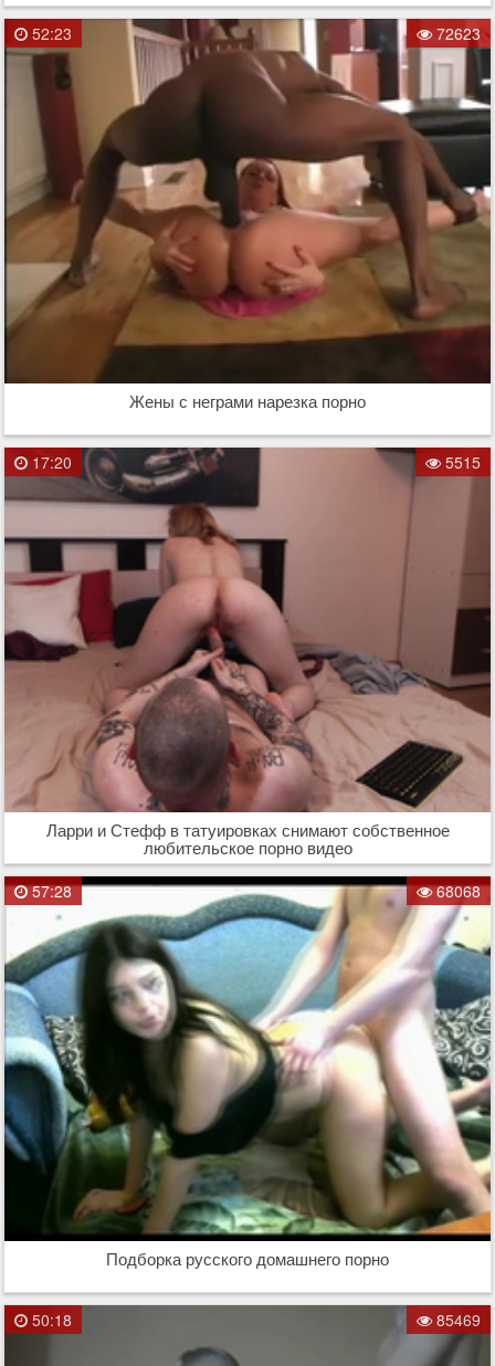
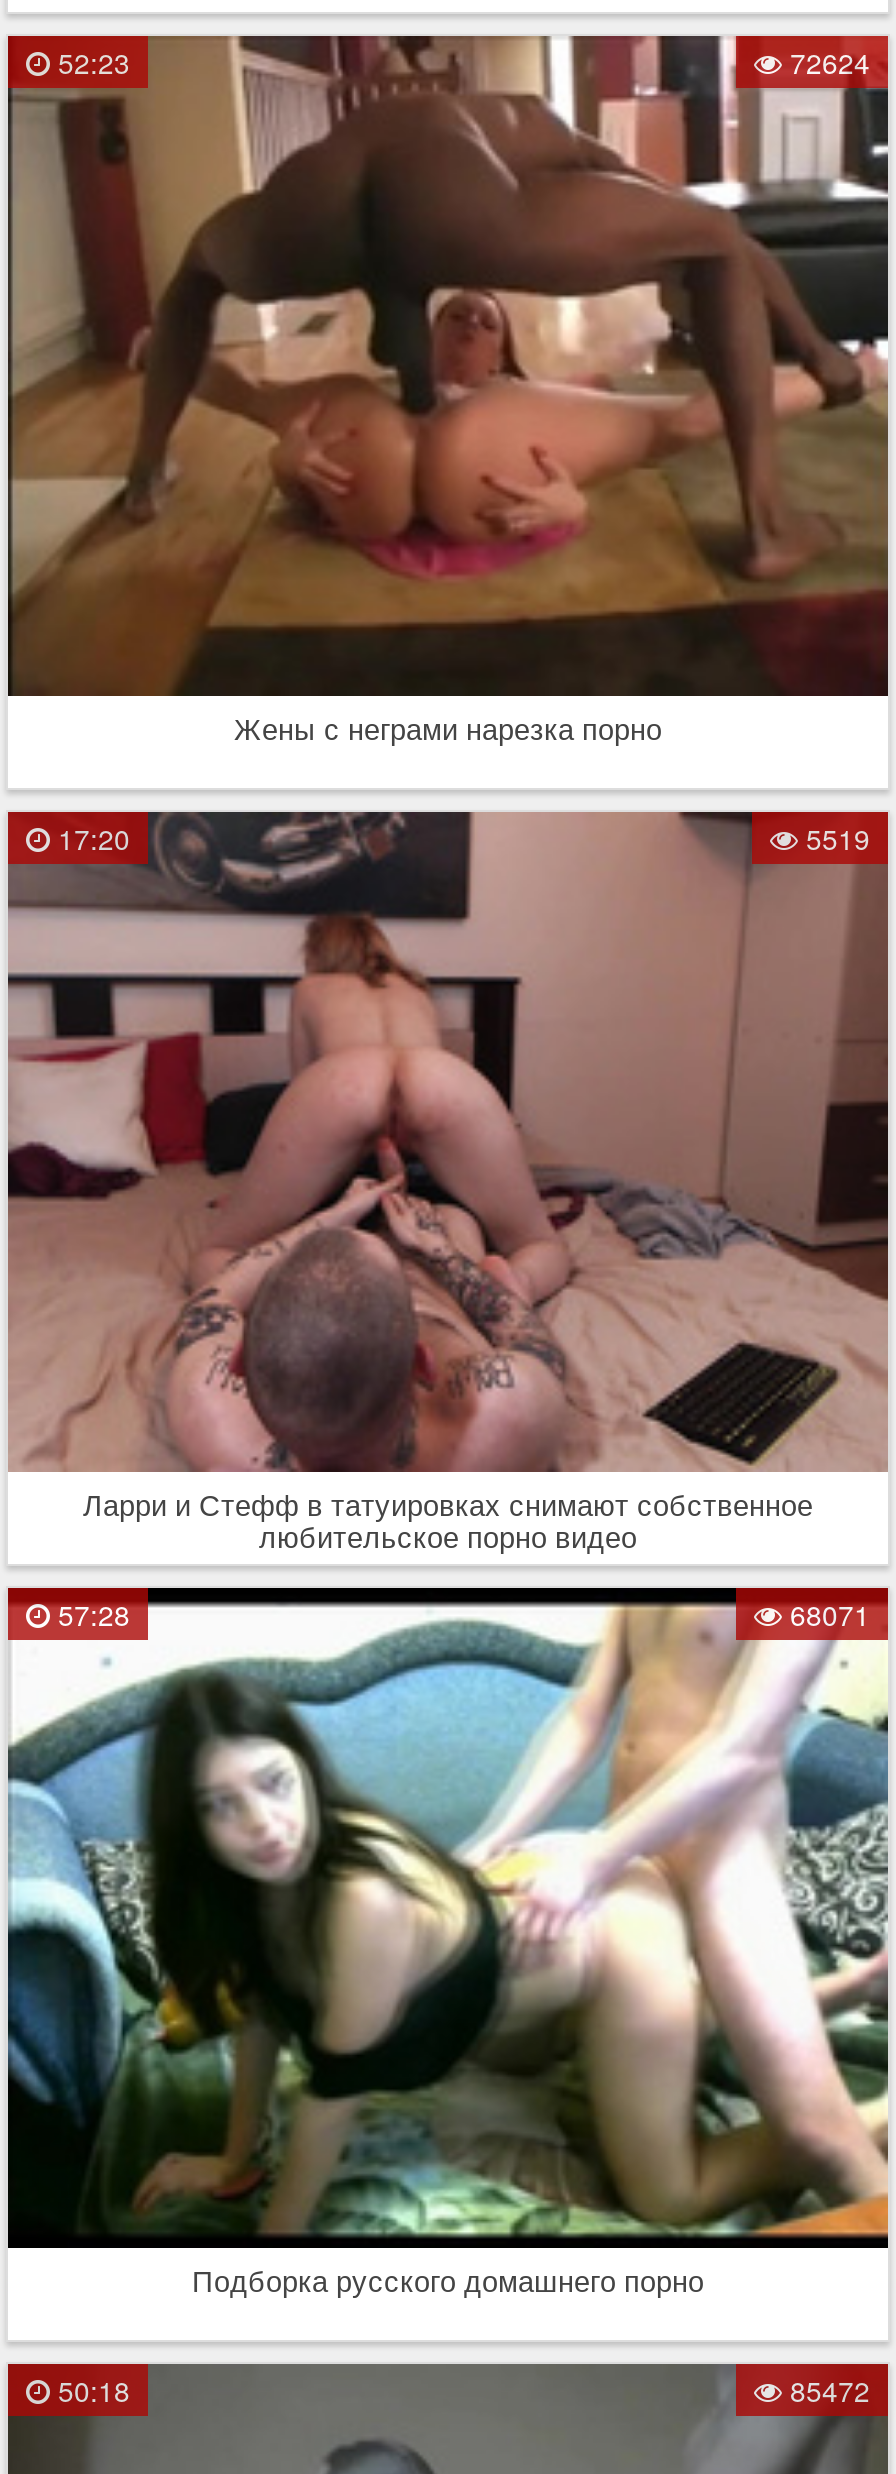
[432,22,481,44] 72623 -> [782,42,870,82] 72624
[441,451,481,473] 5515 -> [798,818,870,858] 5519
[432,880,481,902] 68068 -> [782,1594,870,1634] 68071
[432,1309,481,1331] 85469 -> [782,2370,870,2410] 85472

